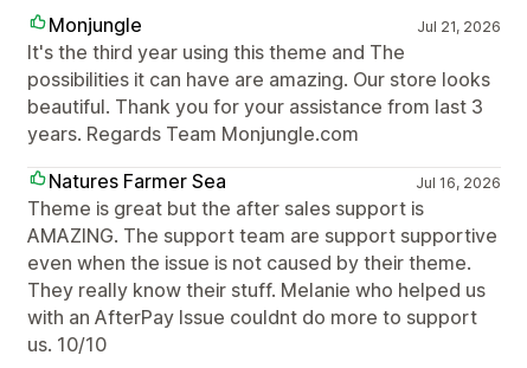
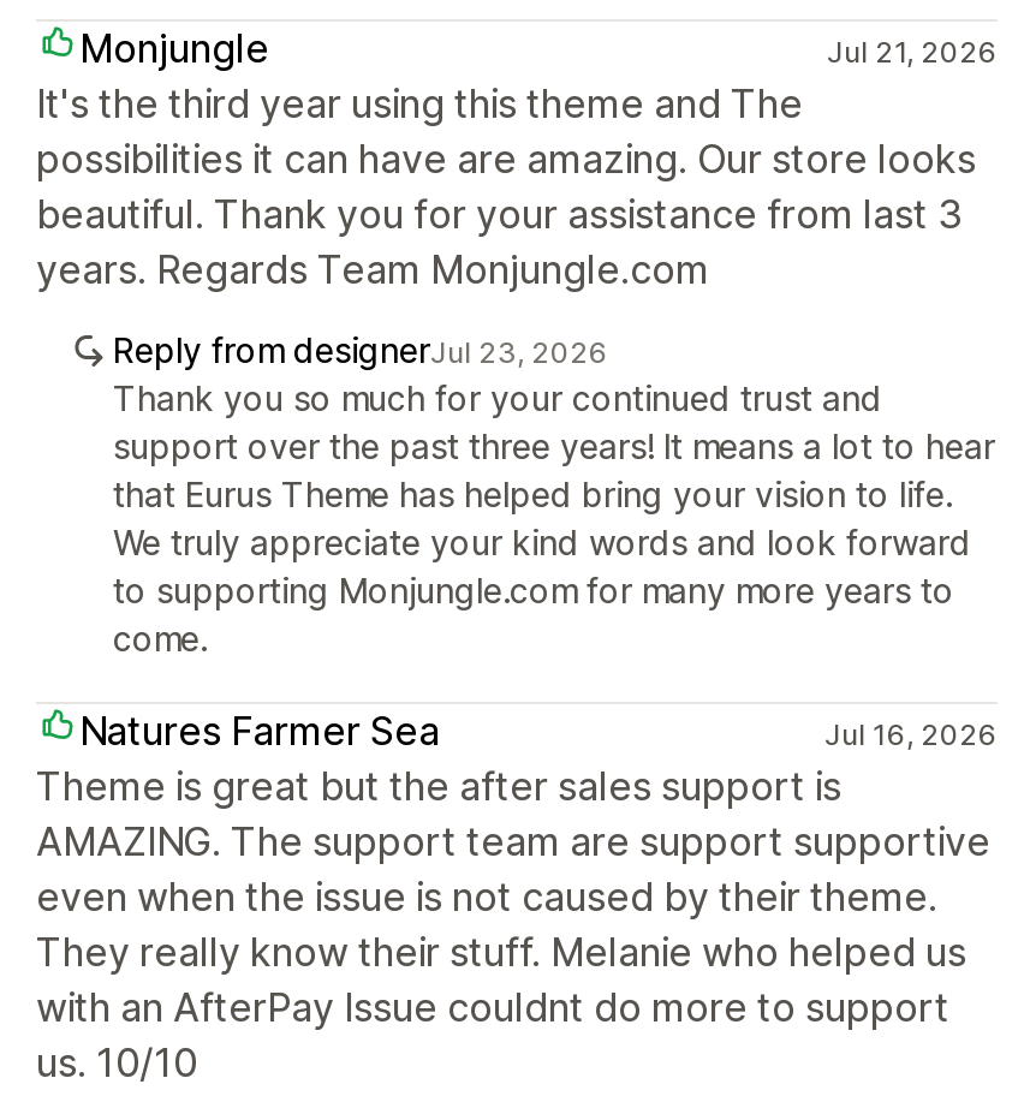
none -> [113,329,995,658] Reply from designerJul 23, 2026 | Thank you so much for your continued trust and | support over the past three years! It means a lot to hear | that Eurus Theme has helped bring your vision to life. | We truly appreciate your kind words and look forward | to supporting Monjungle.com for many more years to | come.

